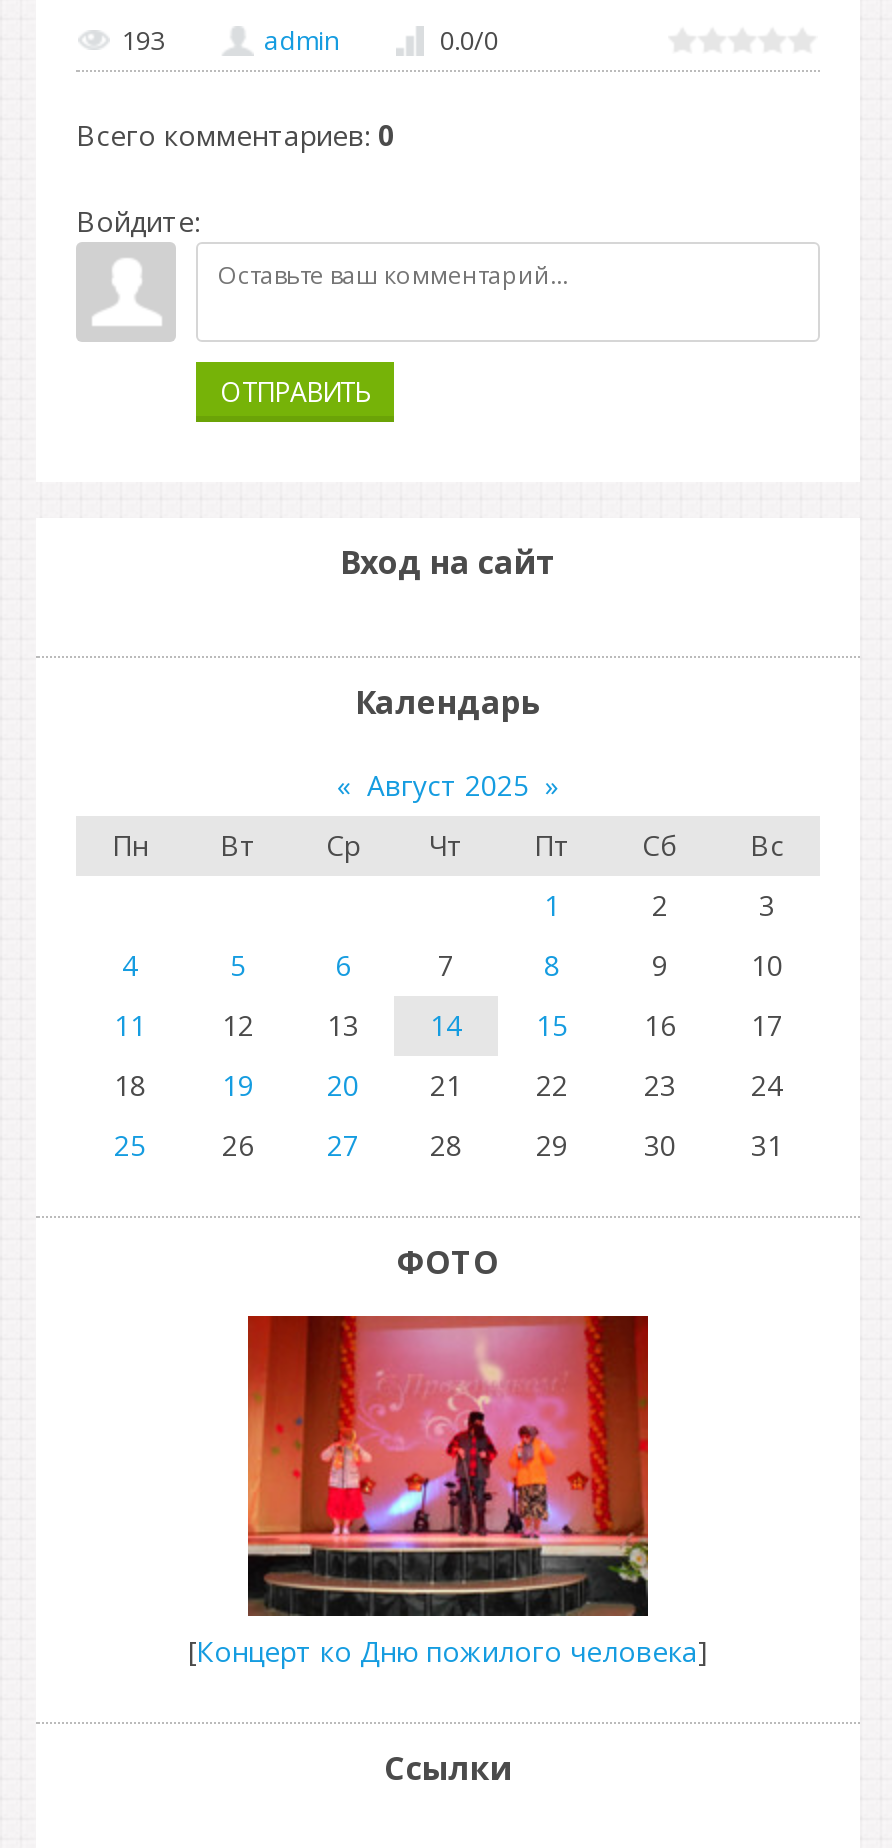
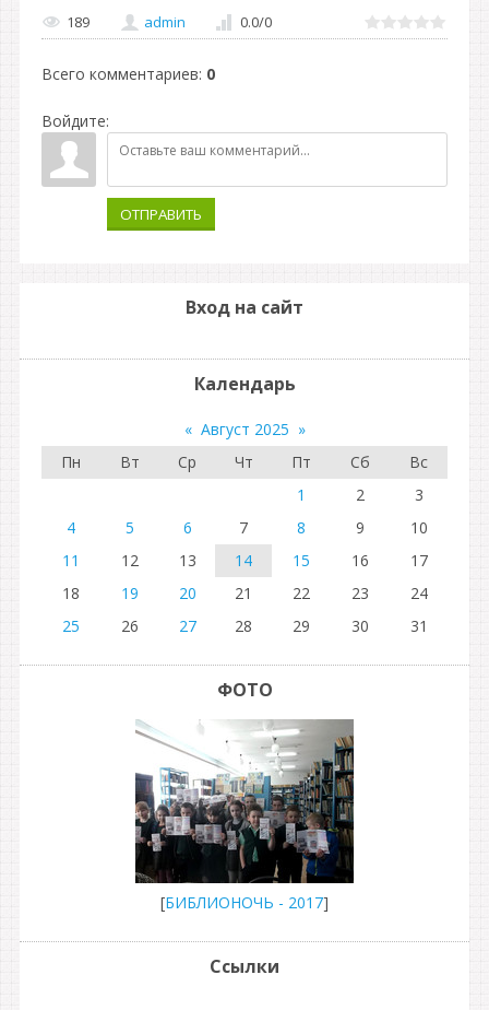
[122,21,164,57] 193 -> [67,11,90,31] 189
[188,1314,708,1670] [image] | [Концерт ко Дню пожилого человека] -> [134,719,355,913] [image] | [БИБЛИОНОЧЬ - 2017]

